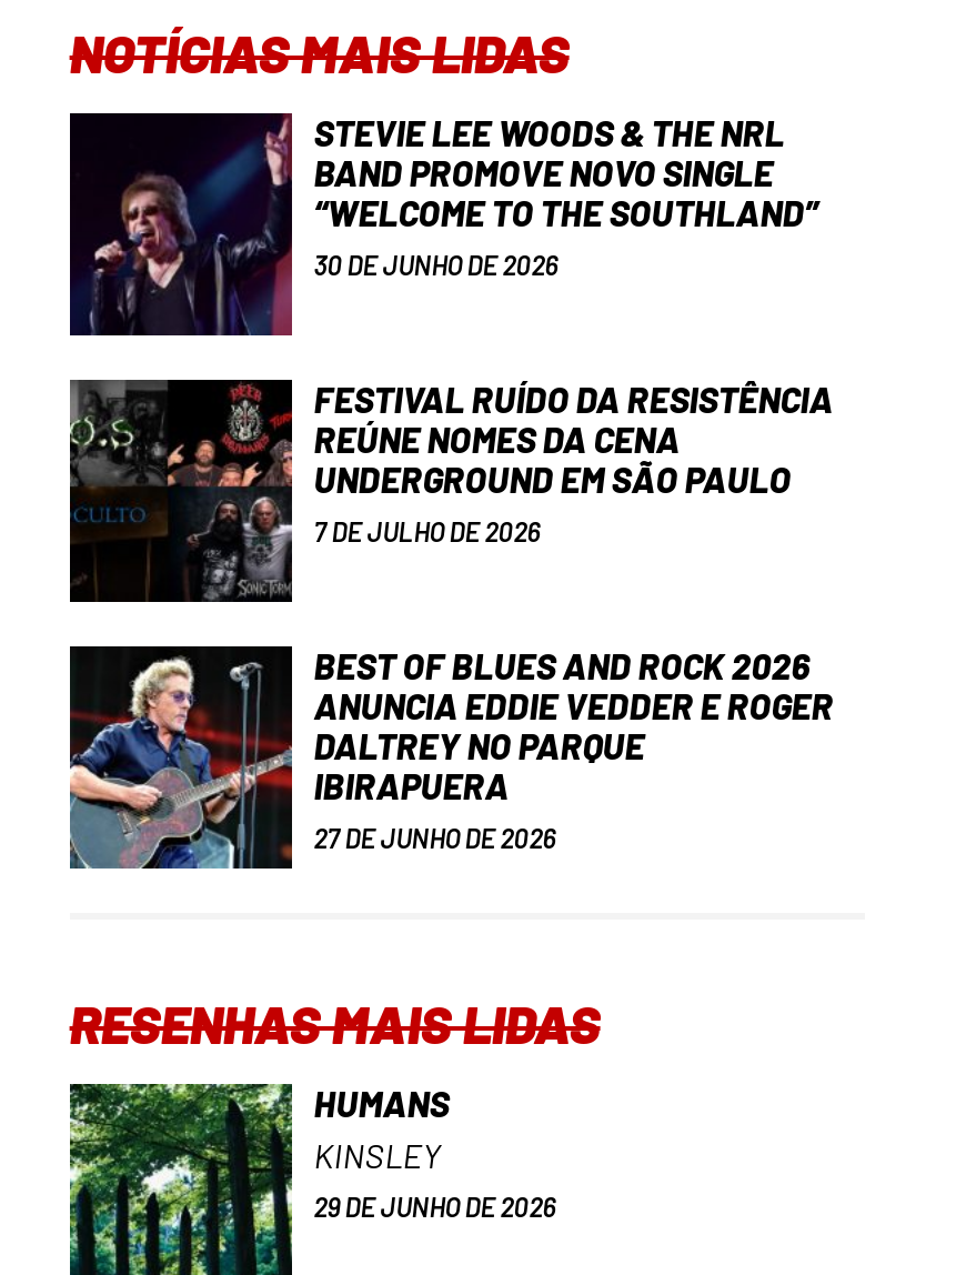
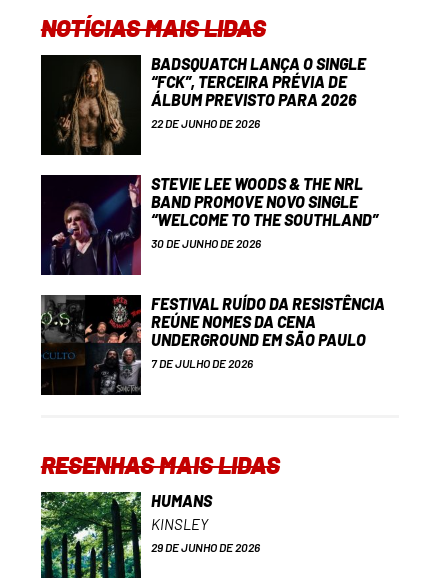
none -> [41,54,366,156] [image] | BADSQUATCH LANÇA O SINGLE | “FCK”, TERCEIRA PRÉVIA DE | ÁLBUM PREVISTO PARA 2026 | 22 DE JUNHO DE 2026
moved [70,111,833,546] -> [41,174,385,370]: [image] | STEVIE LEE WOODS & THE NRL | BAND PROMOVE NOVO SINGLE | ... | UNDERGROUND EM SÃO PAULO | 7 DE JULHO DE 2026
[68,644,833,871] [image] | BEST OF BLUES AND ROCK 2026 | ANUNCIA EDDIE VEDDER E ROGER | DALTREY NO PARQUE | IBIRAPUERA | 27 DE JUNHO DE 2026 -> none

